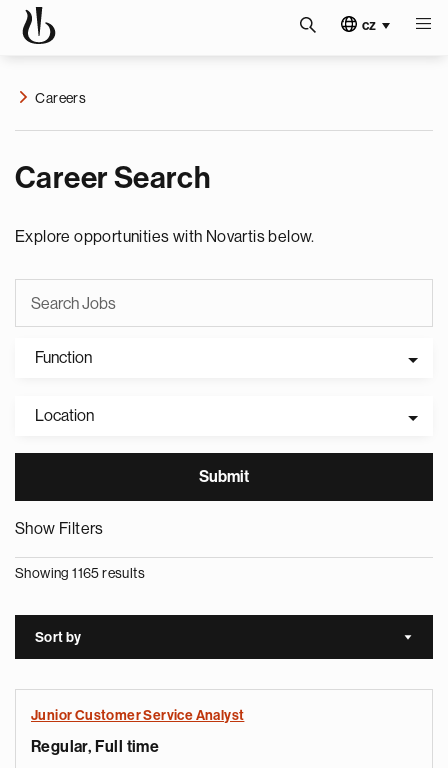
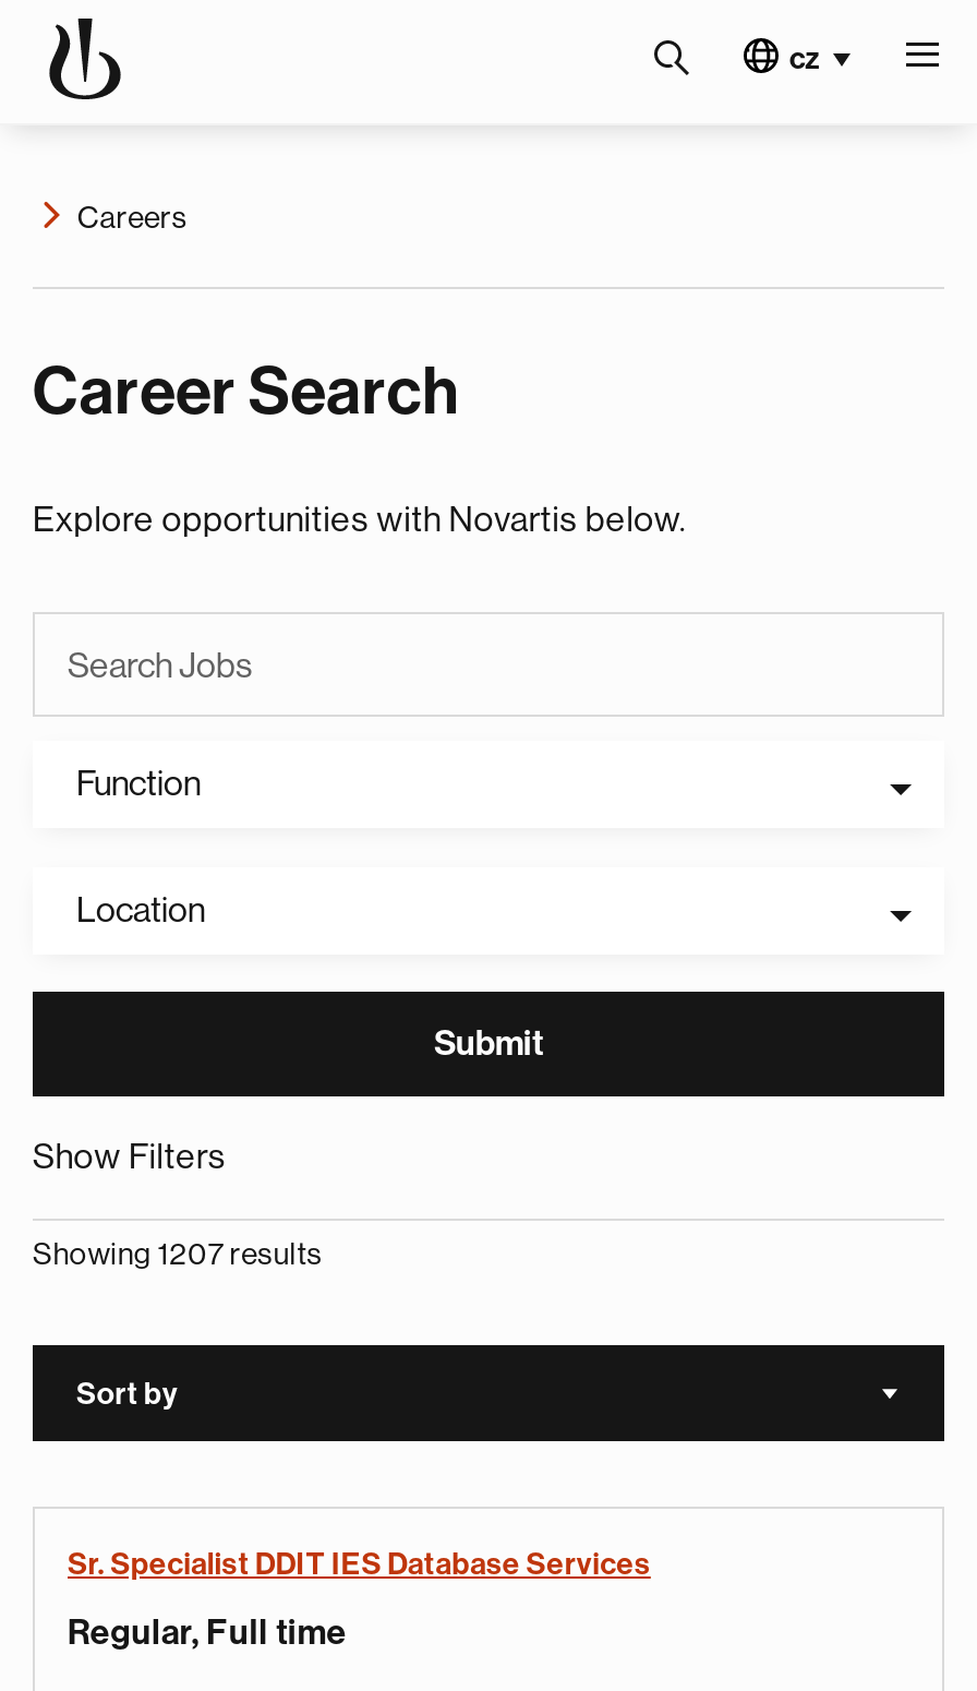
[15,566,145,580] Showing 1165 results -> [33,1238,323,1269] Showing 1207 results
[31,708,244,722] Junior Customer Service Analyst -> [68,1548,651,1579] Sr. Specialist DDIT IES Database Services

